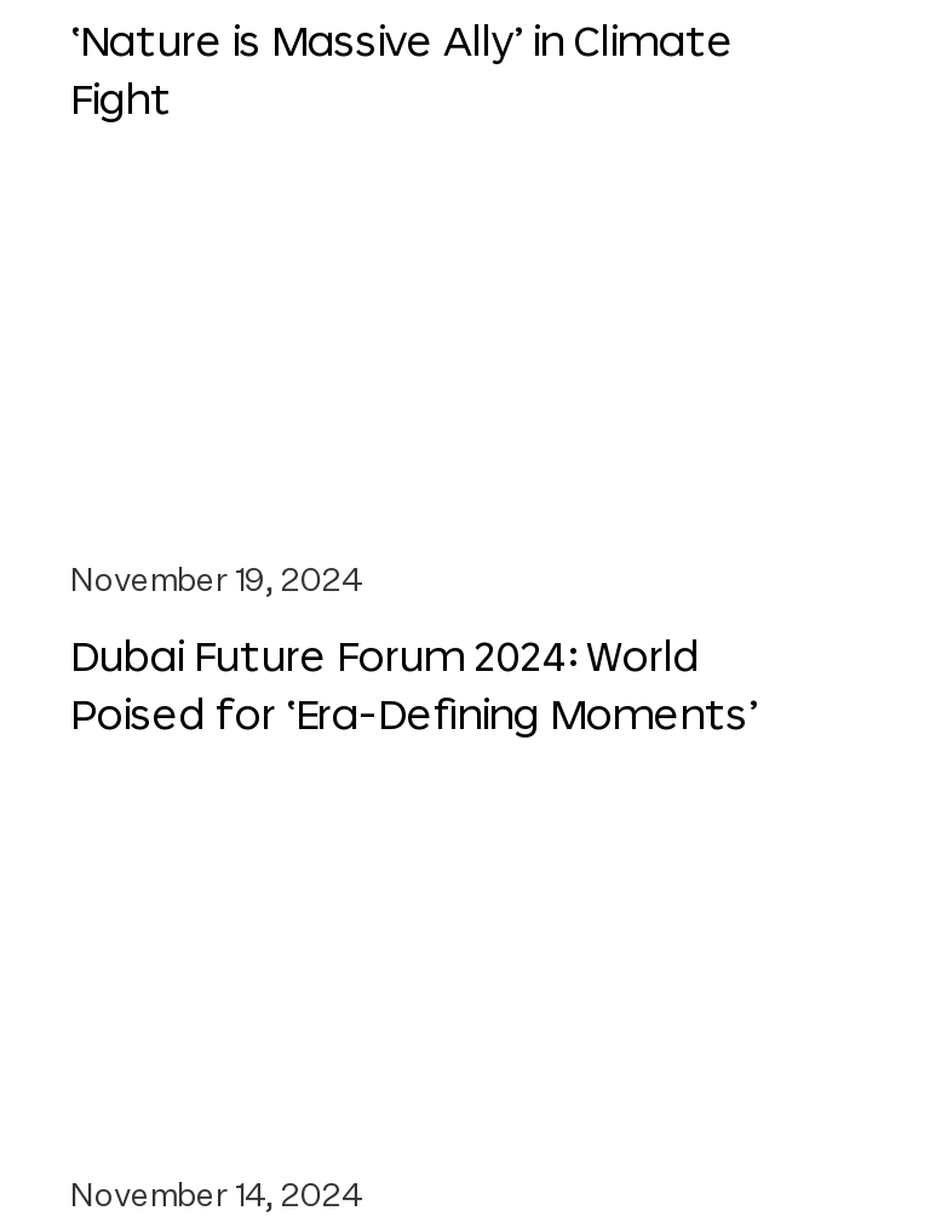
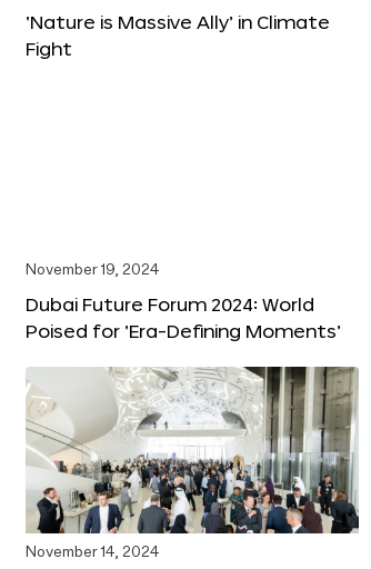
none -> [26,366,360,535] [image]

